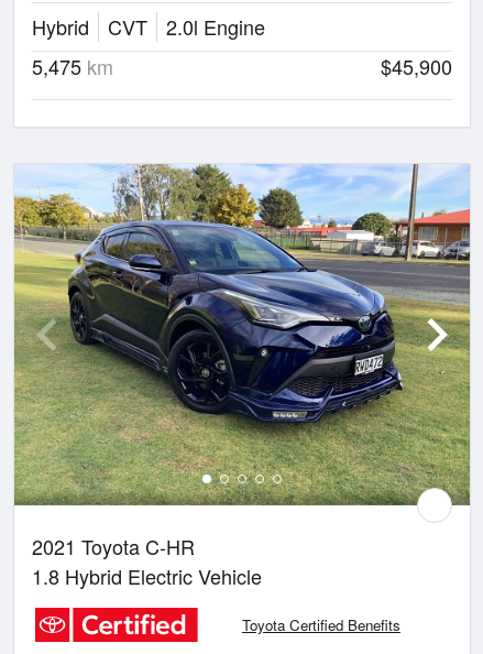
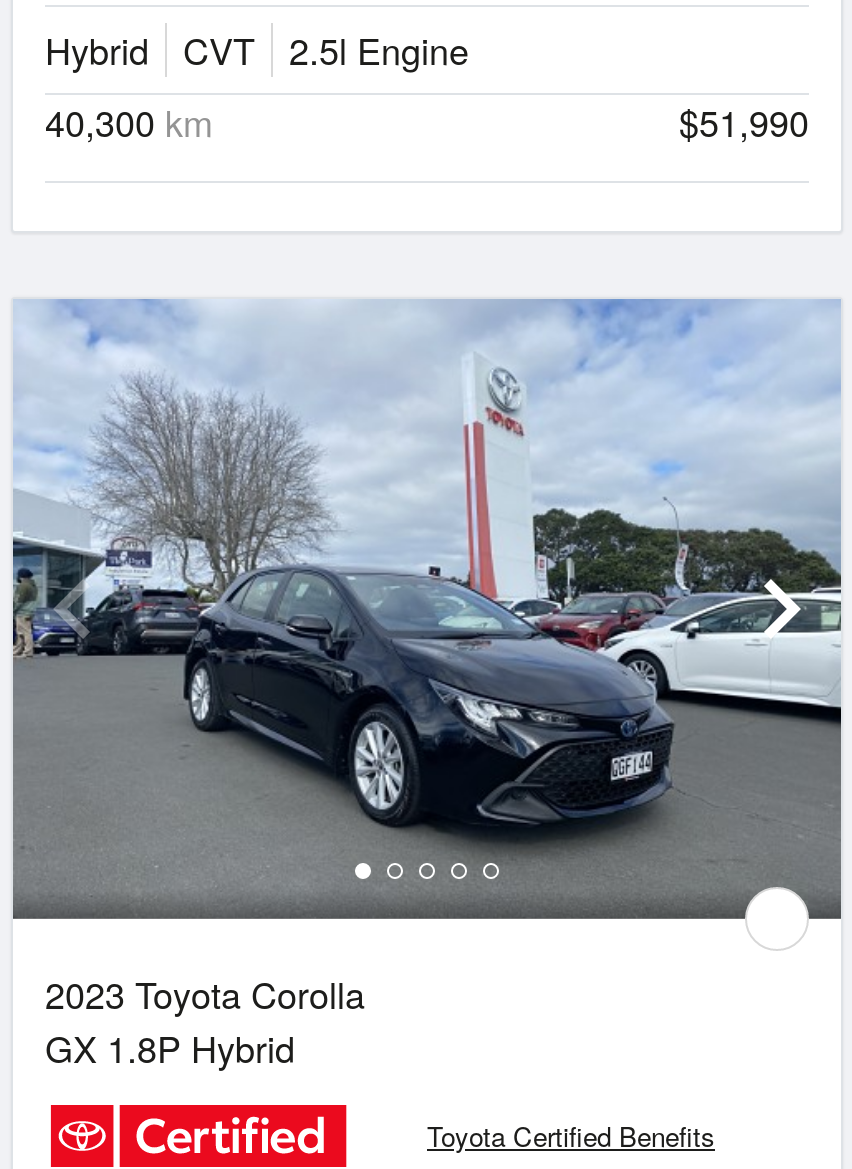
[32,12,452,80] 2.0l Engine | 5,475 km | $45,900 -> [45,22,809,146] 2.5l Engine | 40,300 km | $51,990
[13,163,471,590] [image] | 2021 Toyota C-HR | 1.8 Hybrid Electric Vehicle -> [11,299,843,1073] [image] | 2023 Toyota Corolla | GX 1.8P Hybrid

